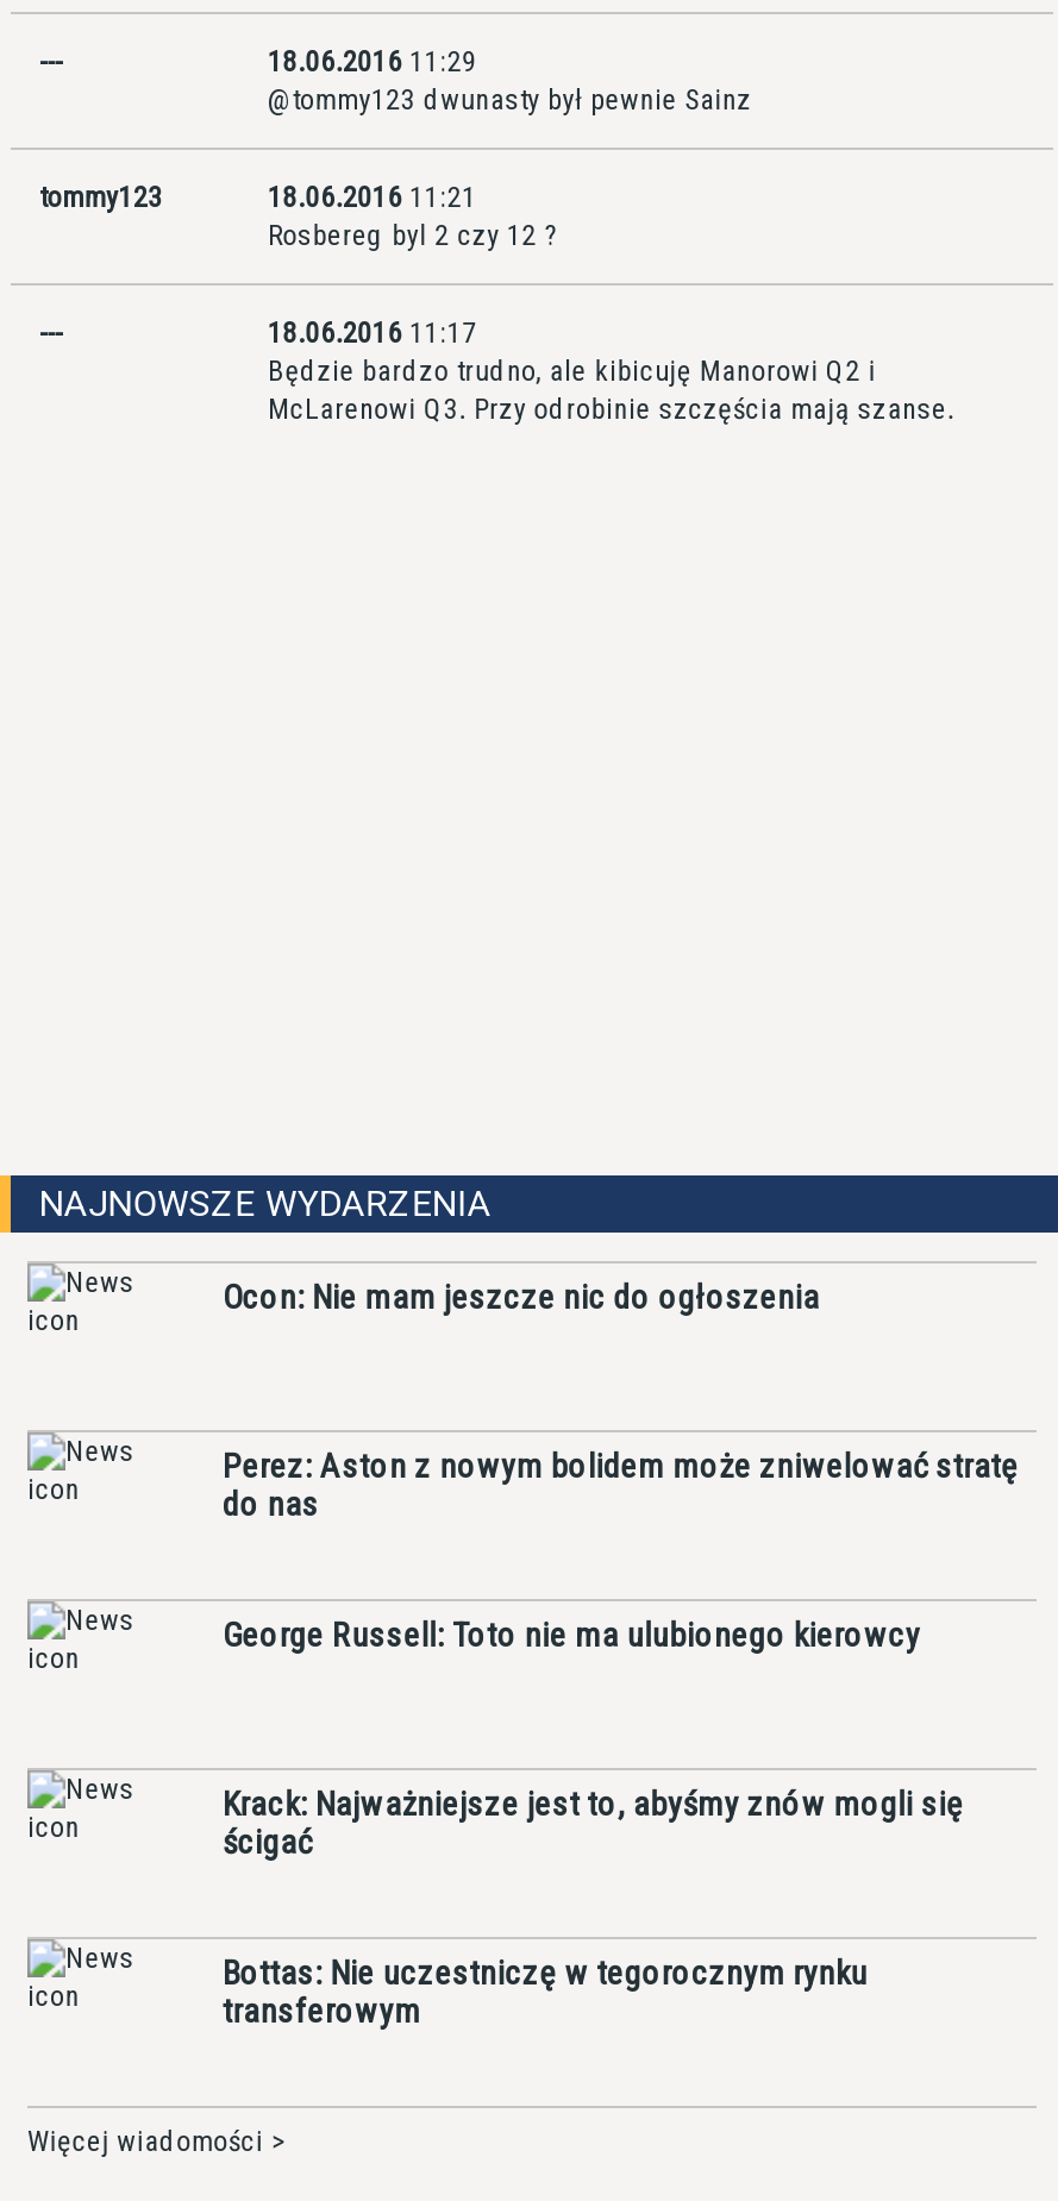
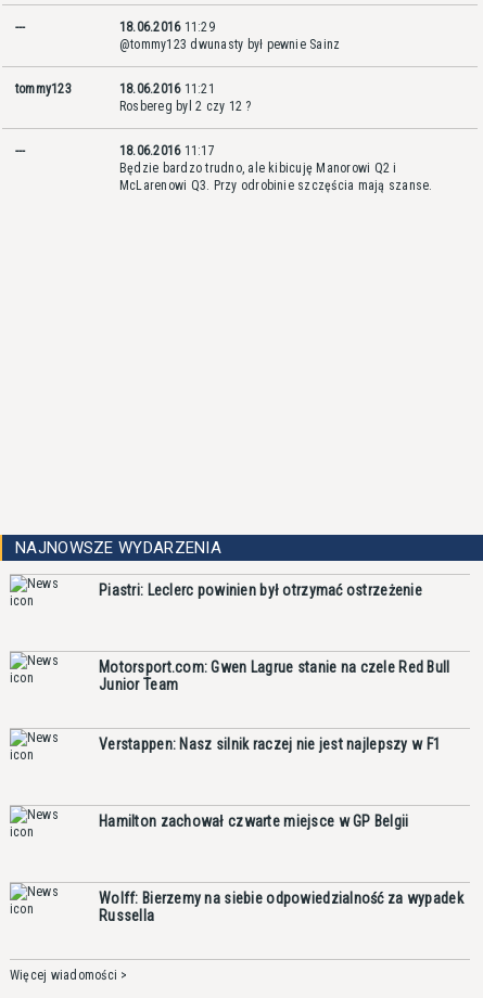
[223,1278,820,1316] Ocon: Nie mam jeszcze nic do ogłoszenia -> [99,581,422,599] Piastri: Leclerc powinien był otrzymać ostrzeżenie
[223,1447,1018,1523] Perez: Aston z nowym bolidem może zniwelować stratę | do nas -> [99,658,450,693] Motorsport.com: Gwen Lagrue stanie na czele Red Bull | Junior Team
[223,1616,920,1654] George Russell: Toto nie ma ulubionego kierowcy -> [99,735,441,753] Verstappen: Nasz silnik raczej nie jest najlepszy w F1
[223,1785,964,1861] Krack: Najważniejsze jest to, abyśmy znów mogli się | ścigać -> [99,813,409,830] Hamilton zachował czwarte miejsce w GP Belgii
[223,1954,868,2030] Bottas: Nie uczestniczę w tegorocznym rynku | transferowym -> [99,890,463,924] Wolff: Bierzemy na siebie odpowiedzialność za wypadek | Russella

